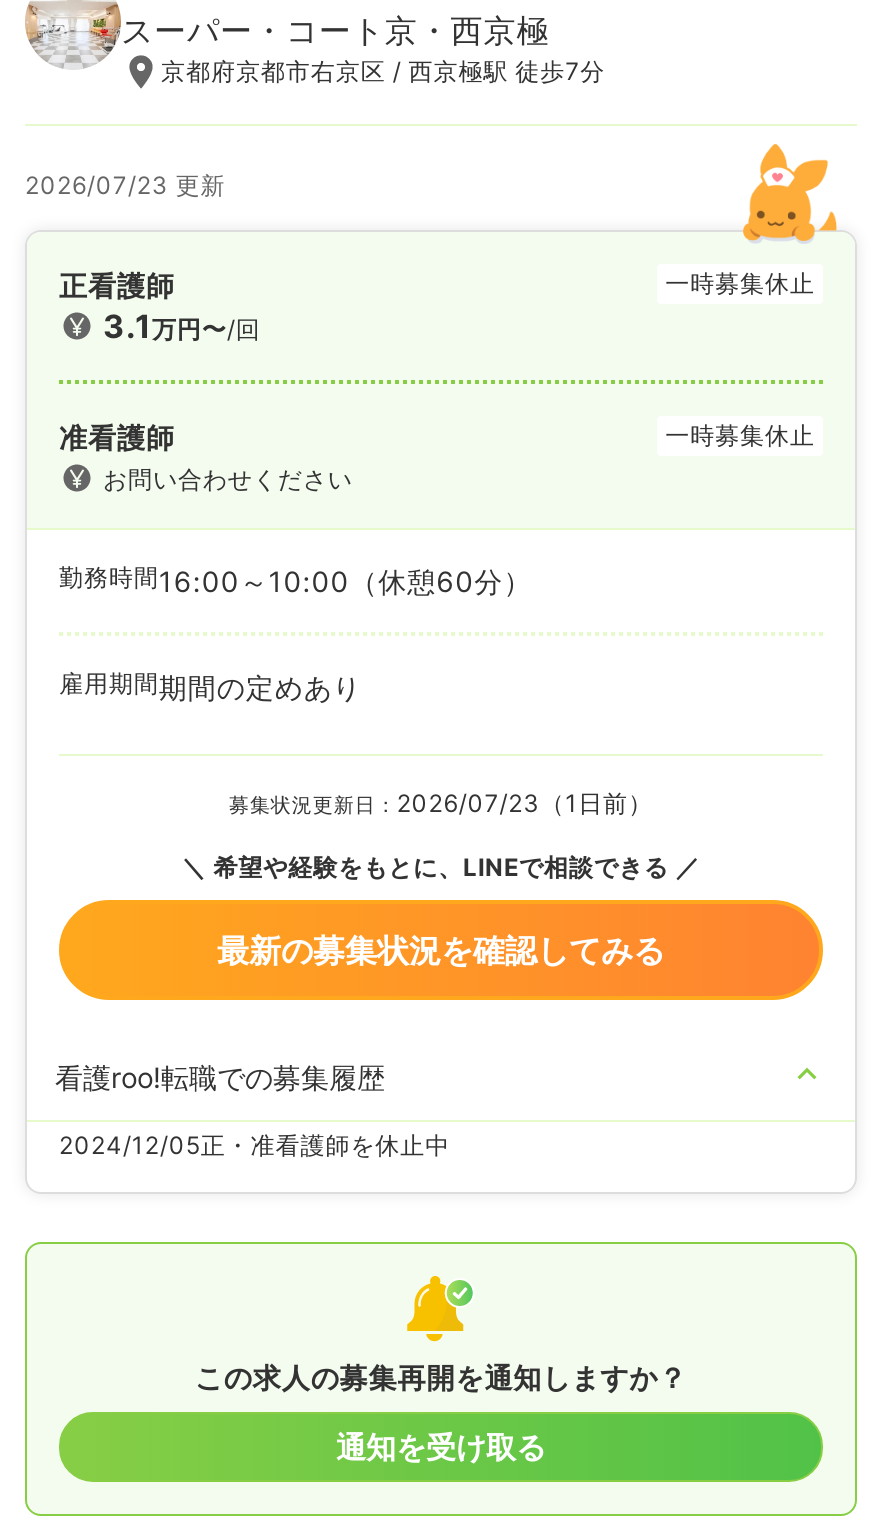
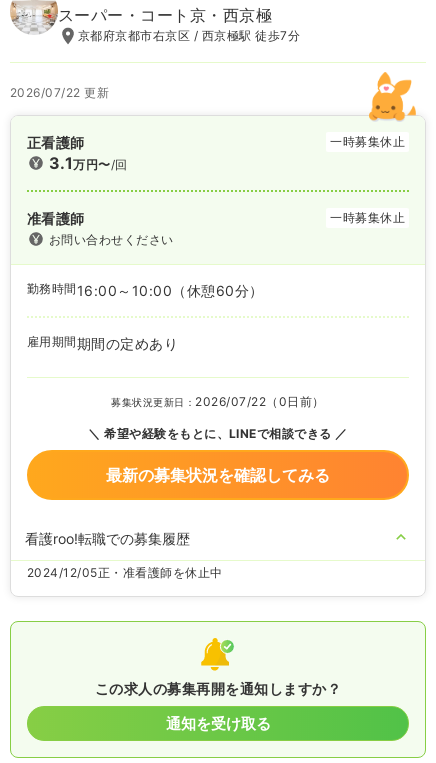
[25,170,225,200] 2026/07/23 更新 -> [10,85,109,100] 2026/07/22 更新
[229,788,653,818] 募集状況更新日：2026/07/23（1日前） -> [111,394,324,409] 募集状況更新日：2026/07/22（0日前）

